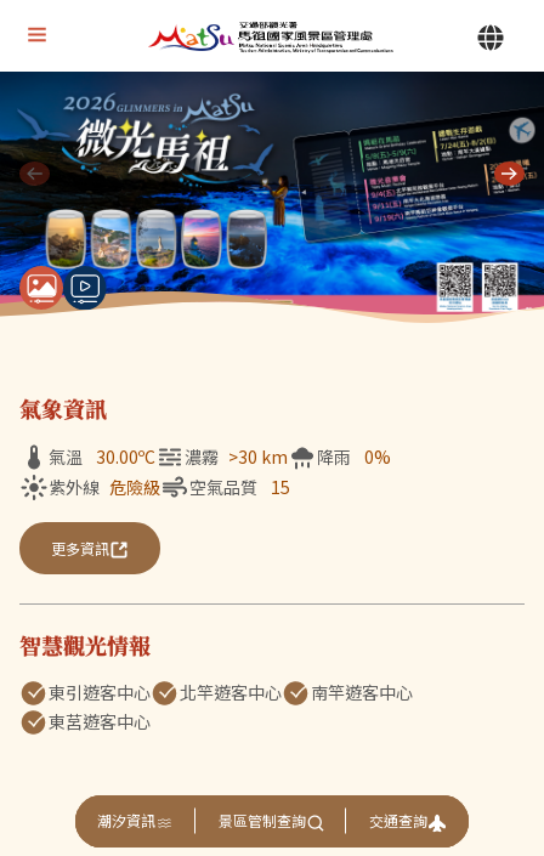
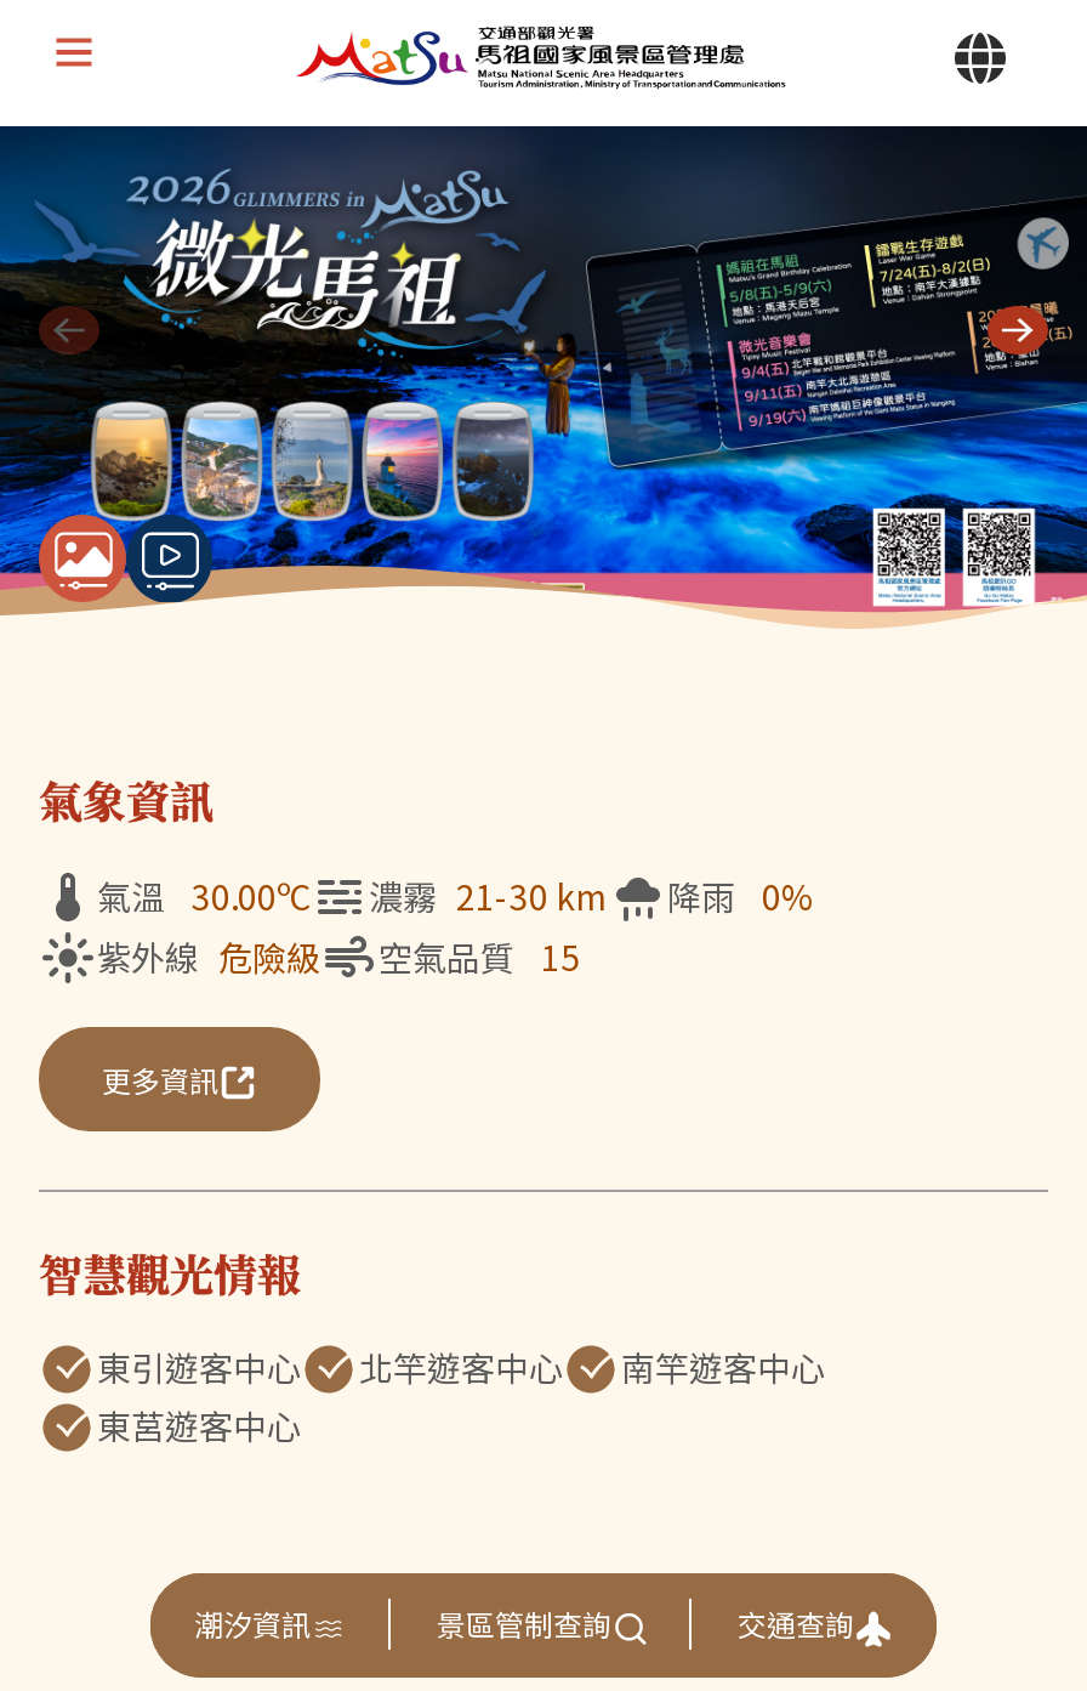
[49,445,391,469] 氣溫 30.00ºC 濃霧 >30 km 降雨 0% -> [97,872,815,921] 氣溫 30.00ºC 濃霧 21-30 km 降雨 0%

